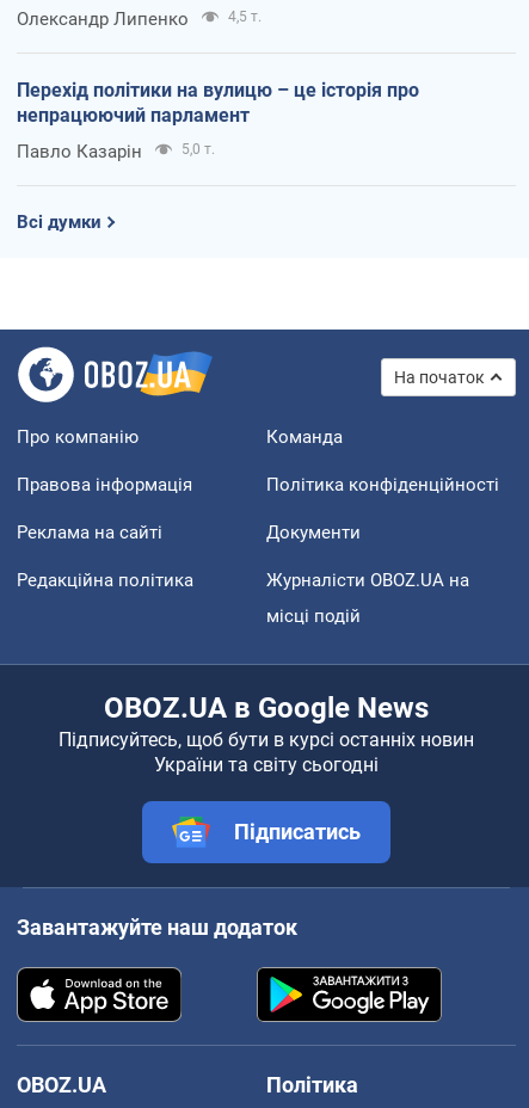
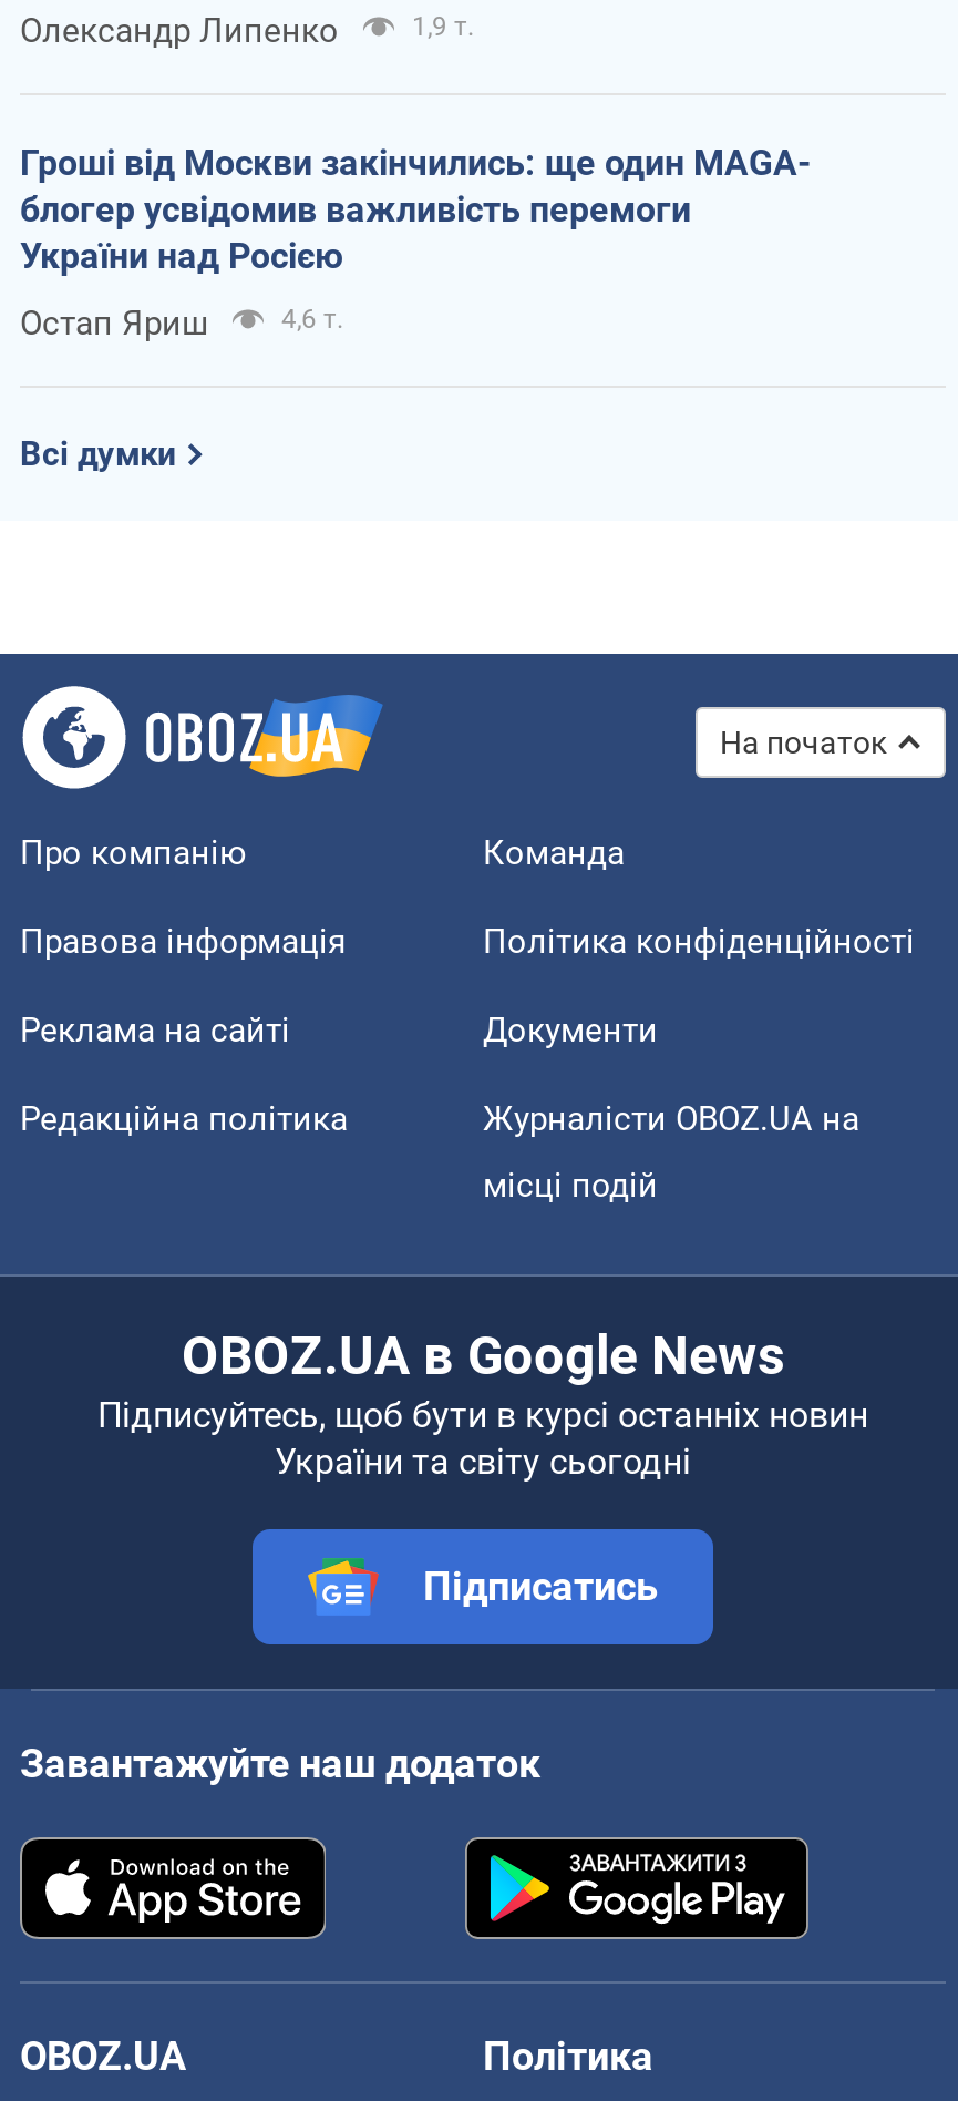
[228,8,262,25] 4,5 т. -> [412,10,474,41] 1,9 т.
[17,78,419,126] Перехід політики на вулицю – це історія про | непрацюючий парламент -> [20,141,811,276] Гроші від Москви закінчились: ще один MAGA- | блогер усвідомив важливість перемоги | України над Росією
[17,141,215,162] Павло Казарін | 5,0 т. -> [20,303,343,343] Остап Яриш | 4,6 т.

